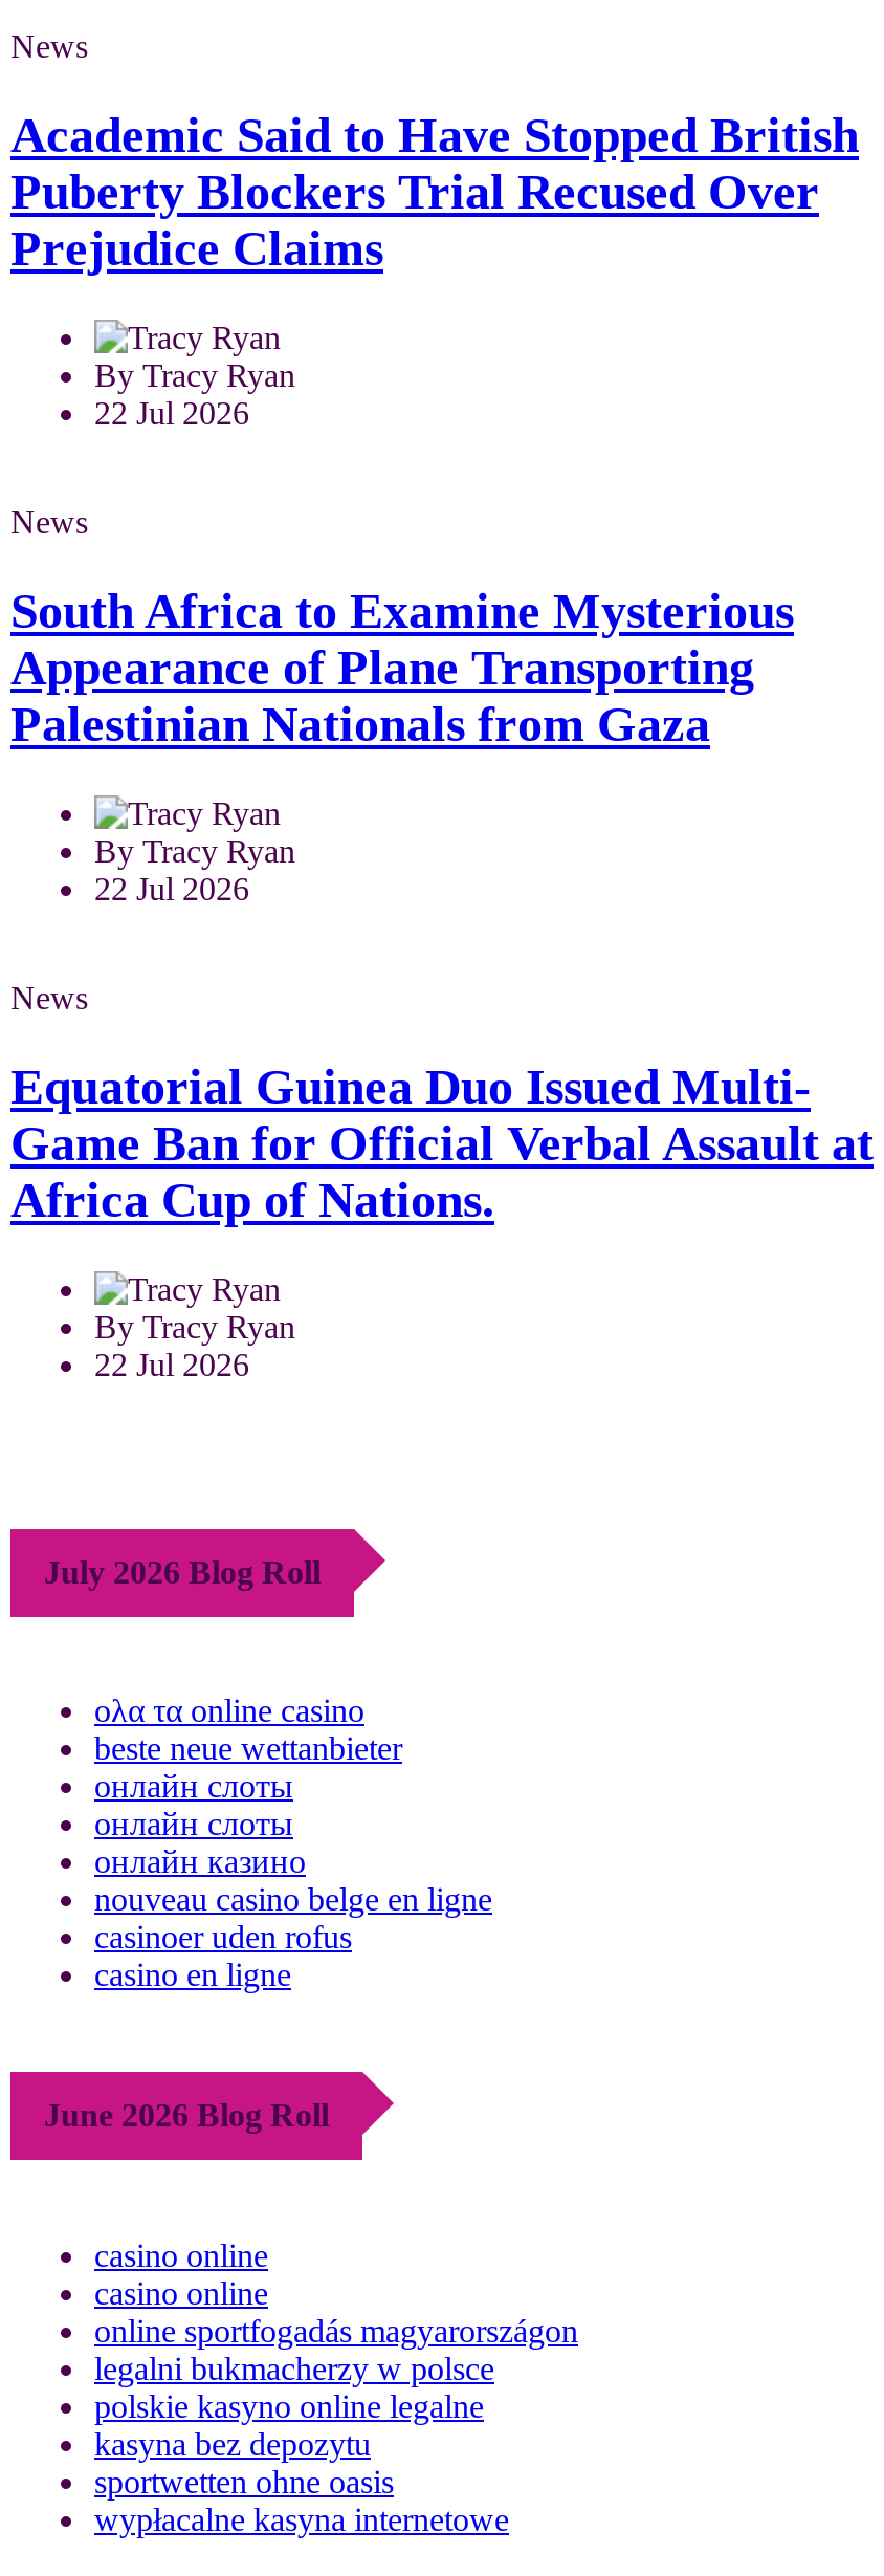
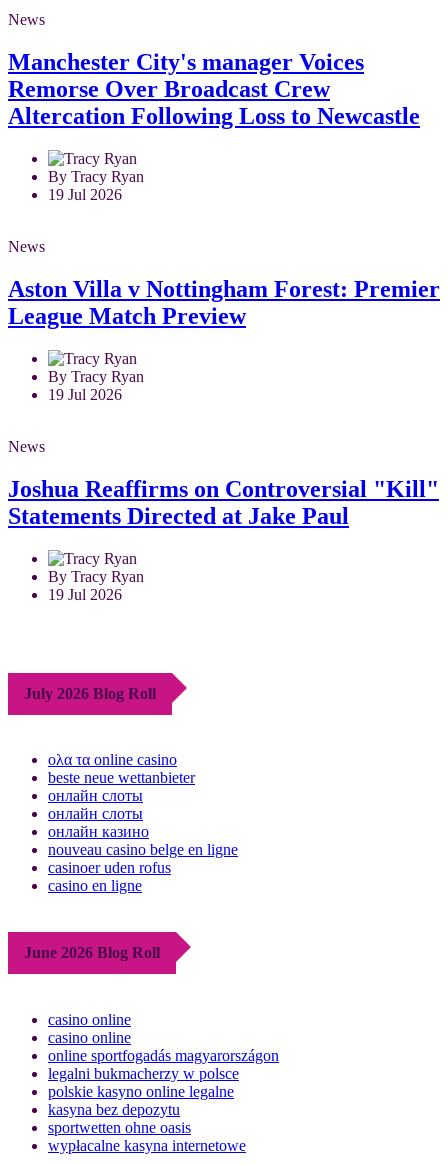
[10,108,859,276] Academic Said to Have Stopped British | Puberty Blockers Trial Recused Over | Prejudice Claims -> [8,49,420,129] Manchester City's manager Voices | Remorse Over Broadcast Crew | Altercation Following Loss to Newcastle
[94,395,249,431] 22 Jul 2026 -> [48,186,122,203] 19 Jul 2026
[10,583,794,751] South Africa to Examine Mysterious | Appearance of Plane Transporting | Palestinian Nationals from Gaza -> [8,276,440,329] Aston Villa v Nottingham Forest: Premier | League Match Preview
[94,870,249,906] 22 Jul 2026 -> [48,386,122,403] 19 Jul 2026
[10,1059,874,1226] Equatorial Guinea Duo Issued Multi- | Game Ban for Official Verbal Assault at | Africa Cup of Nations. -> [8,476,439,529] Joshua Reaffirms on Controversial "Kill" | Statements Directed at Jake Paul
[94,1346,249,1381] 22 Jul 2026 -> [48,585,122,602] 19 Jul 2026

